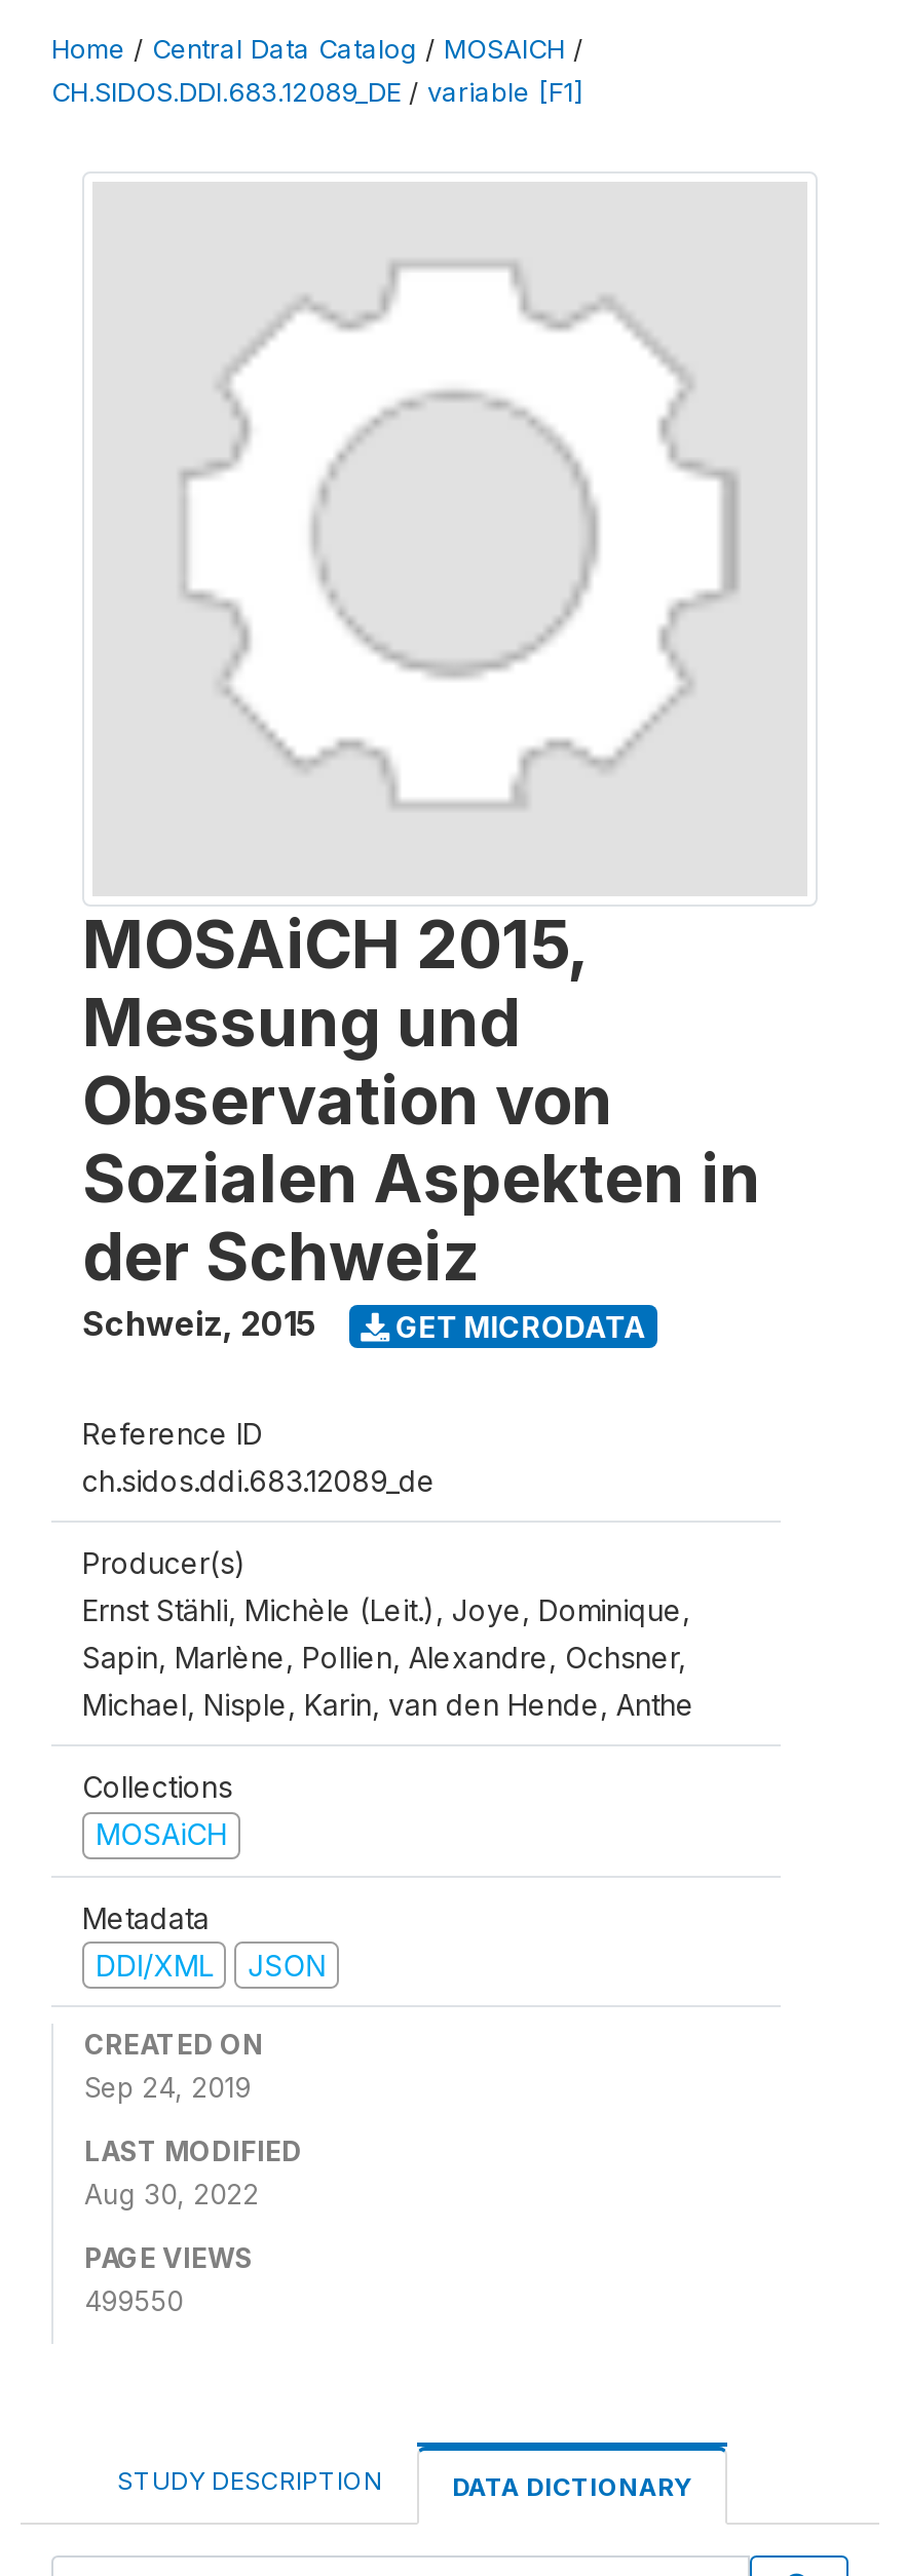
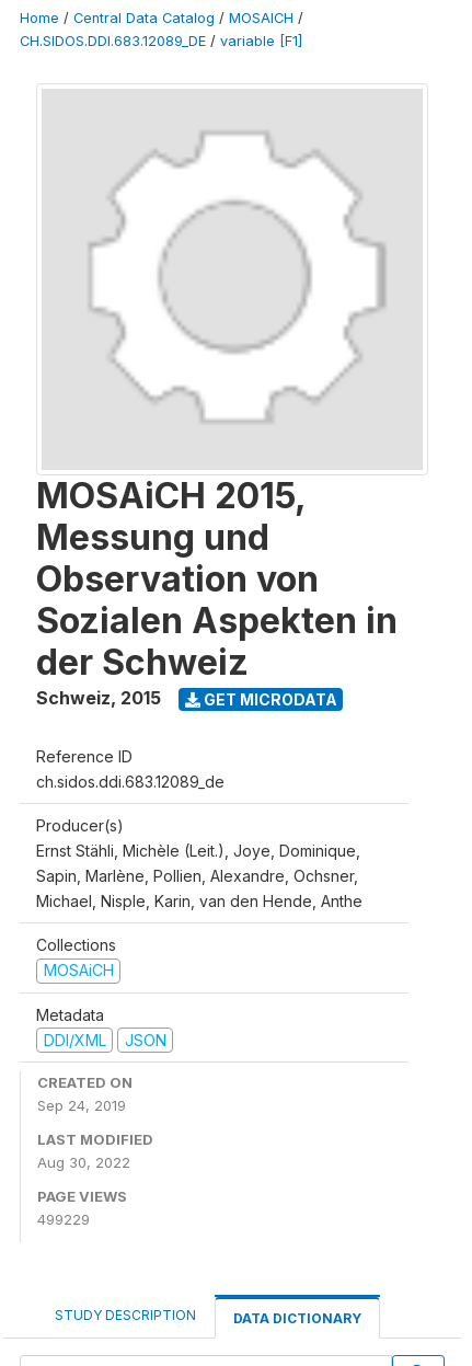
[84,2284,183,2317] 499550 -> [37,1210,90,1228] 499229

